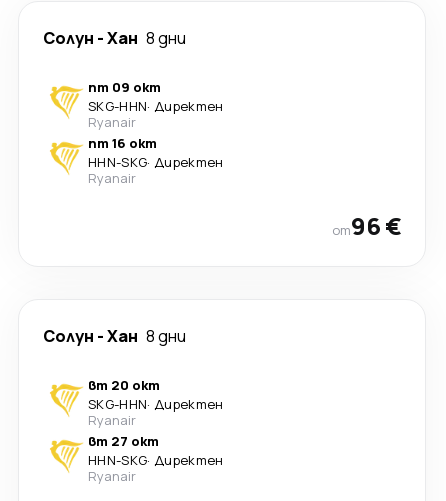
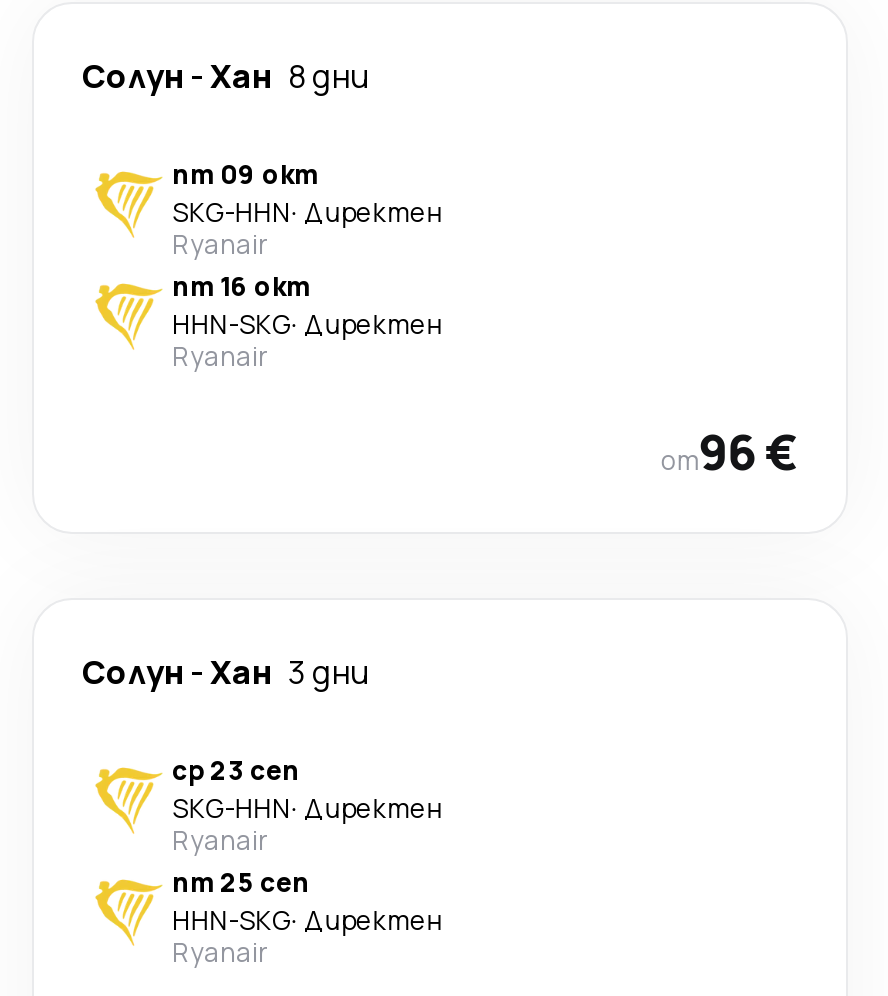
[43,325,186,347] Солун - Хан 8 дни -> [82,650,368,694] Солун - Хан 3 дни
[88,376,160,394] вт 20 окт -> [172,752,300,788] ср 23 сеп
[88,432,159,450] вт 27 окт -> [172,864,310,900] пт 25 сеп

